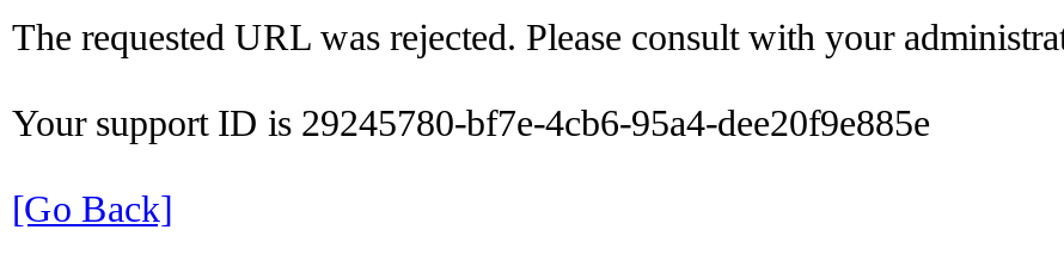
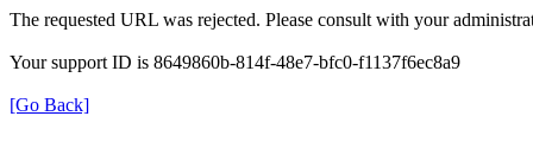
[12,103,930,143] Your support ID is 29245780-bf7e-4cb6-95a4-dee20f9e885e -> [10,52,460,72] Your support ID is 8649860b-814f-48e7-bfc0-f1137f6ec8a9

